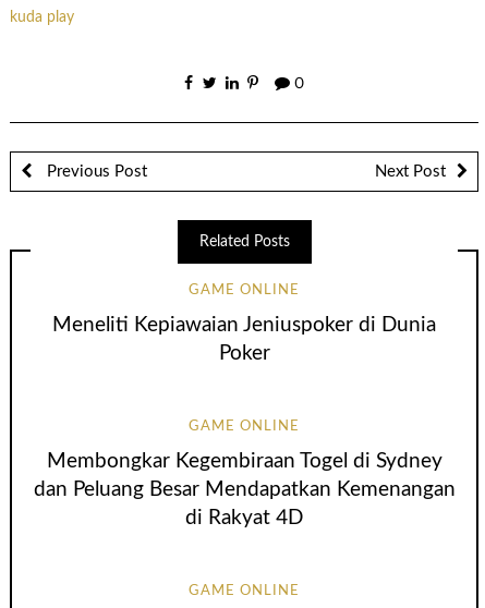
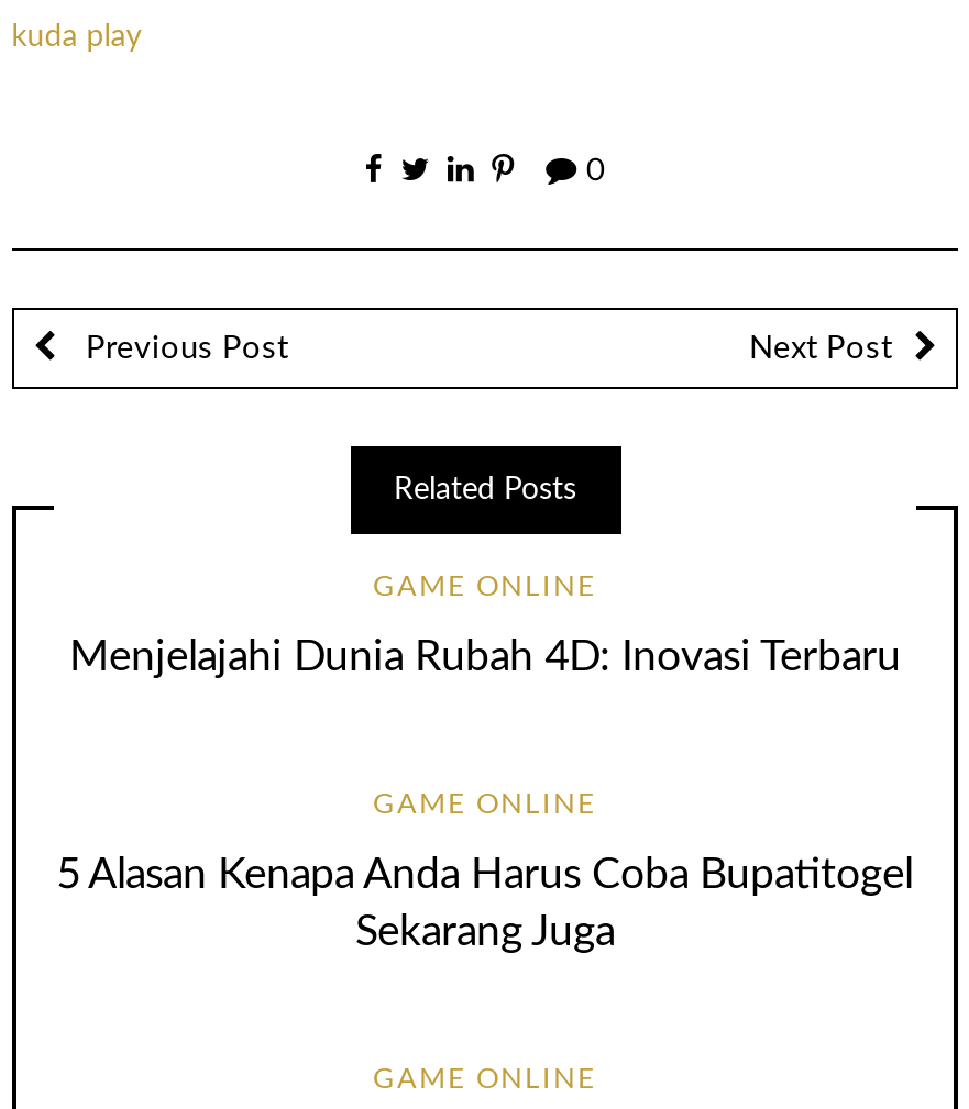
[52,315,436,364] Meneliti Kepiawaian Jeniuspoker di Dunia | Poker -> [69,637,901,679] Menjelajahi Dunia Rubah 4D: Inovasi Terbaru
[33,451,455,528] Membongkar Kegembiraan Togel di Sydney | dan Peluang Besar Mendapatkan Kemenangan | di Rakyat 4D -> [57,854,913,953] 5 Alasan Kenapa Anda Harus Coba Bupatitogel | Sekarang Juga

